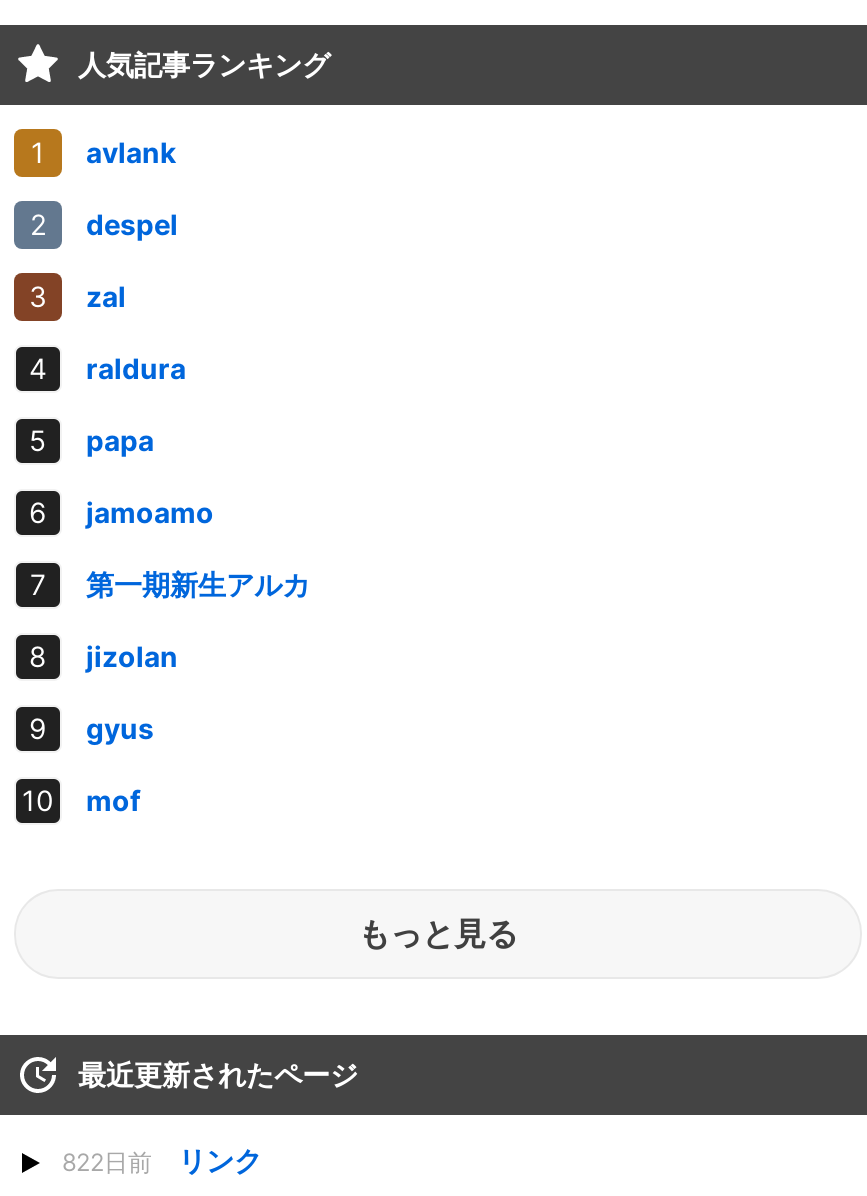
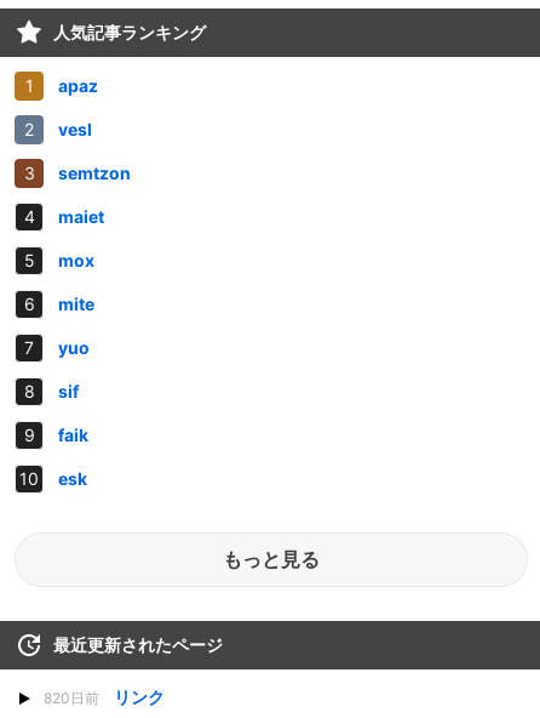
[86,135,176,169] avlank -> [58,75,98,96] apaz
[86,207,178,241] despel -> [58,119,92,139] vesl
[86,279,126,313] zal -> [58,163,131,183] semtzon
[86,351,186,385] raldura -> [58,206,104,227] maiet
[86,423,154,457] papa -> [58,250,94,270] mox
[86,495,214,529] jamoamo -> [58,294,94,314] mite
[86,567,310,601] 第一期新生アルカ -> [58,337,90,358] yuo
[86,639,178,673] jizolan -> [58,381,79,401] sif
[86,711,154,745] gyus -> [58,424,88,445] faik
[86,783,140,817] mof -> [58,468,87,489] esk
[62,1143,262,1177] 822日前 リンク -> [44,686,165,707] 820日前 リンク

